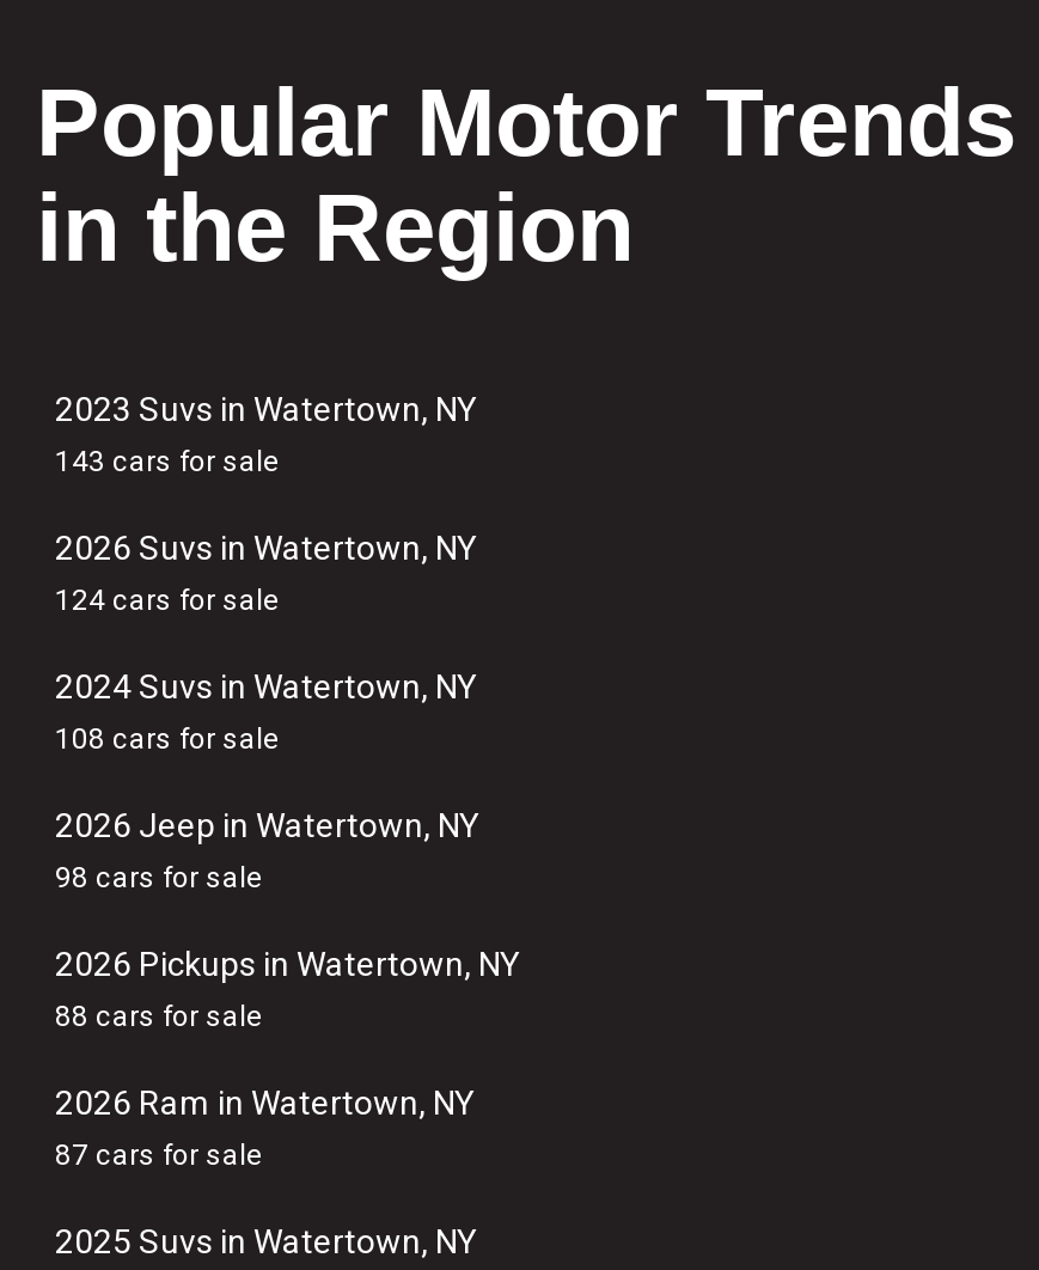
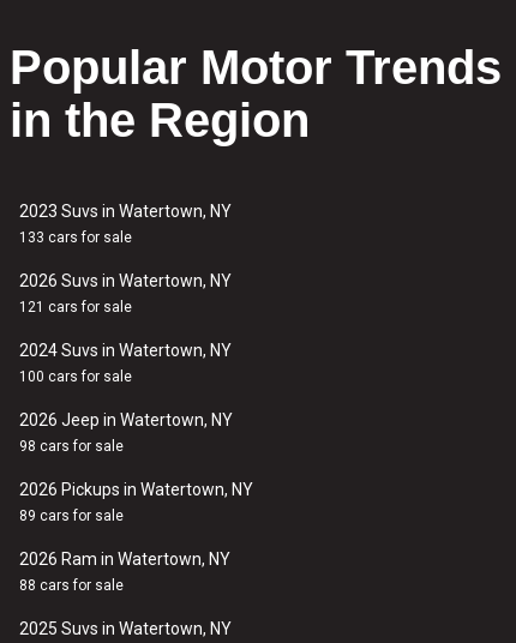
[55,445,280,478] 143 cars for sale -> [19,229,132,246] 133 cars for sale
[55,584,280,617] 124 cars for sale -> [19,299,132,316] 121 cars for sale
[55,722,280,756] 108 cars for sale -> [19,368,132,385] 100 cars for sale
[55,1000,263,1033] 88 cars for sale -> [19,507,124,524] 89 cars for sale
[55,1138,263,1172] 87 cars for sale -> [19,577,124,594] 88 cars for sale

